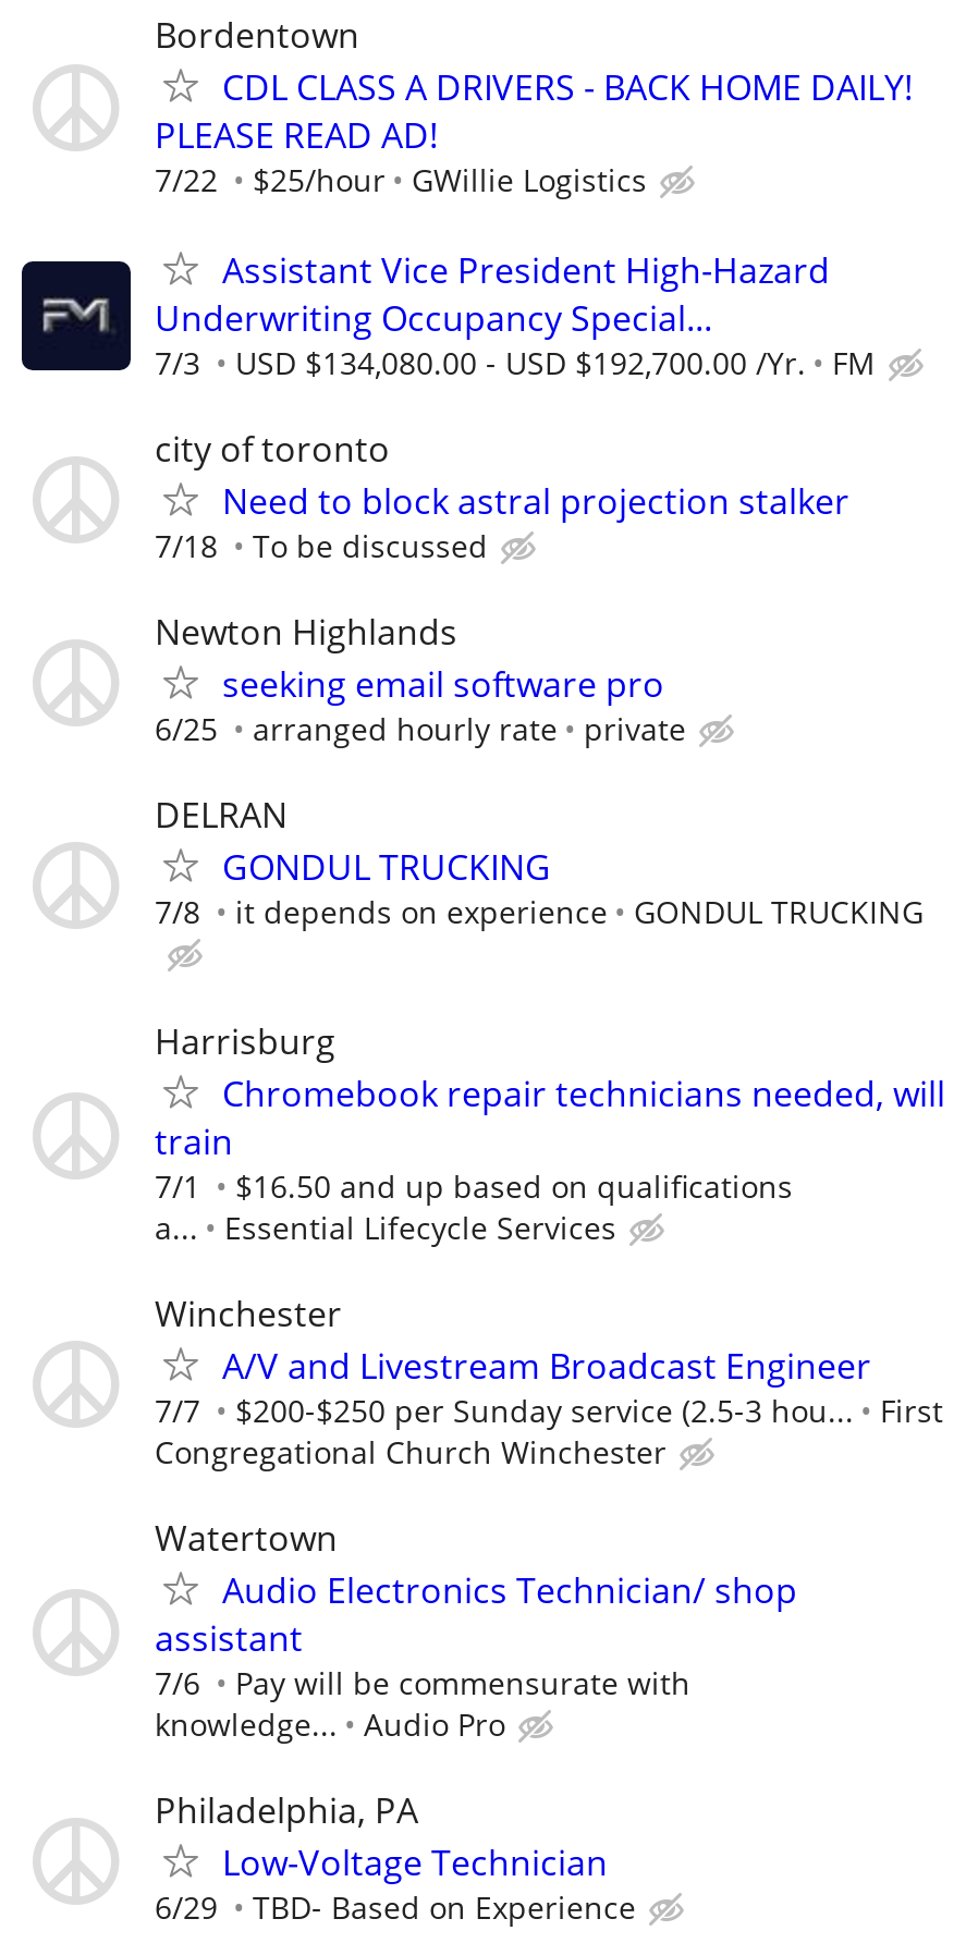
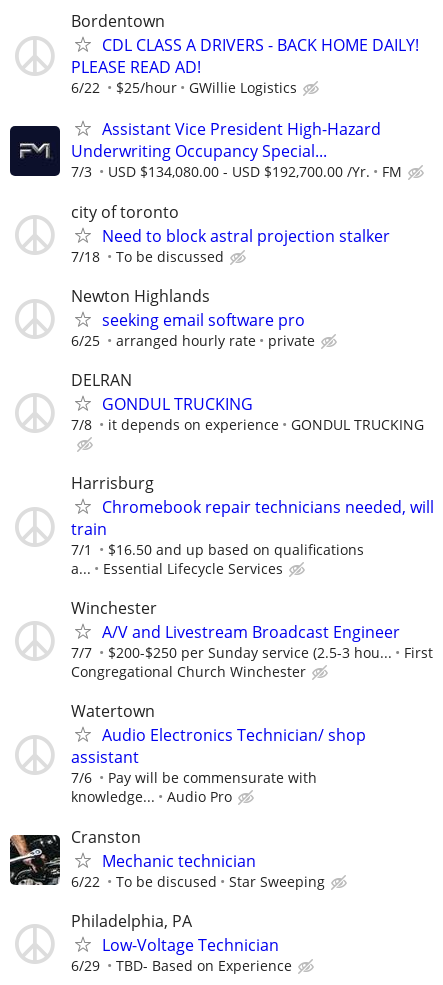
[155,158,647,200] 7/22 $25/hour GWillie Logistics -> [71,78,297,97] 6/22 $25/hour GWillie Logistics
none -> [9,826,325,891] [image] | Cranston | Mechanic technician | 6/22 | To be discused | Star Sweeping

